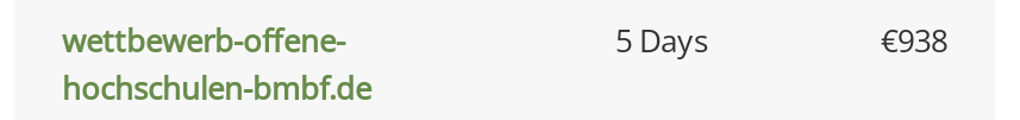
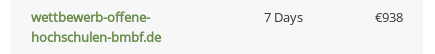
[615,19,708,62] 5 Days -> [263,8,302,26] 7 Days

